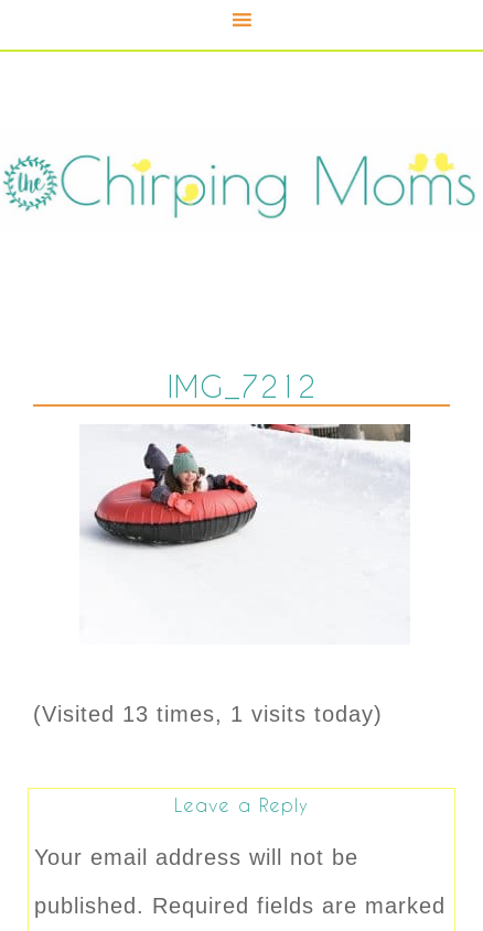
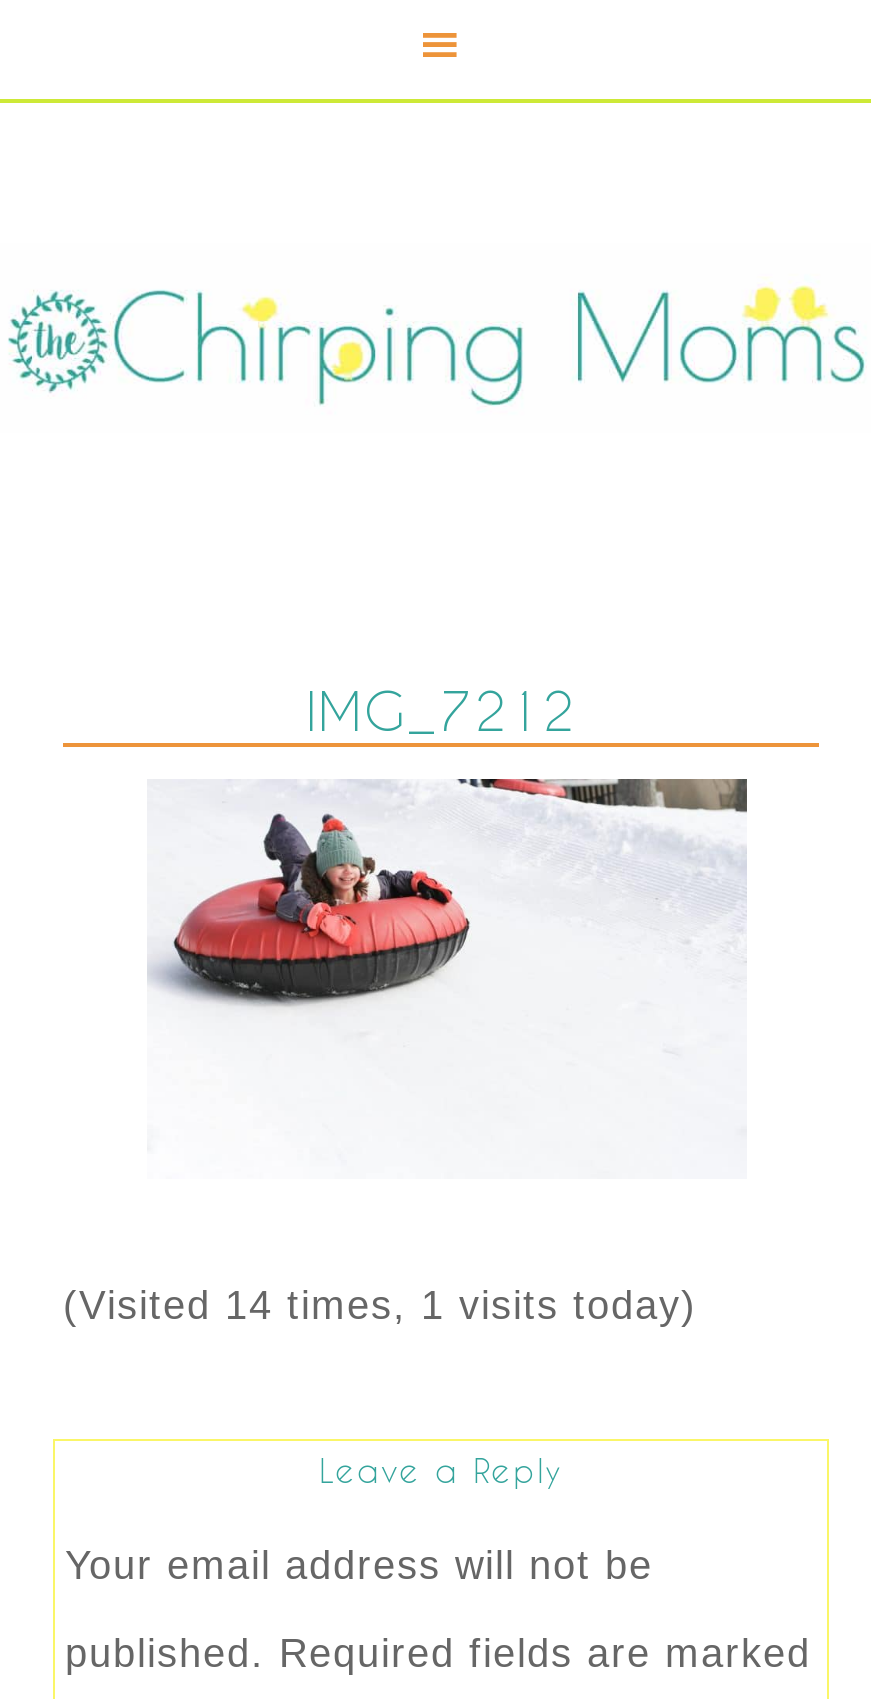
[33,702,383,726] (Visited 13 times, 1 visits today) -> [63,1283,697,1327] (Visited 14 times, 1 visits today)

